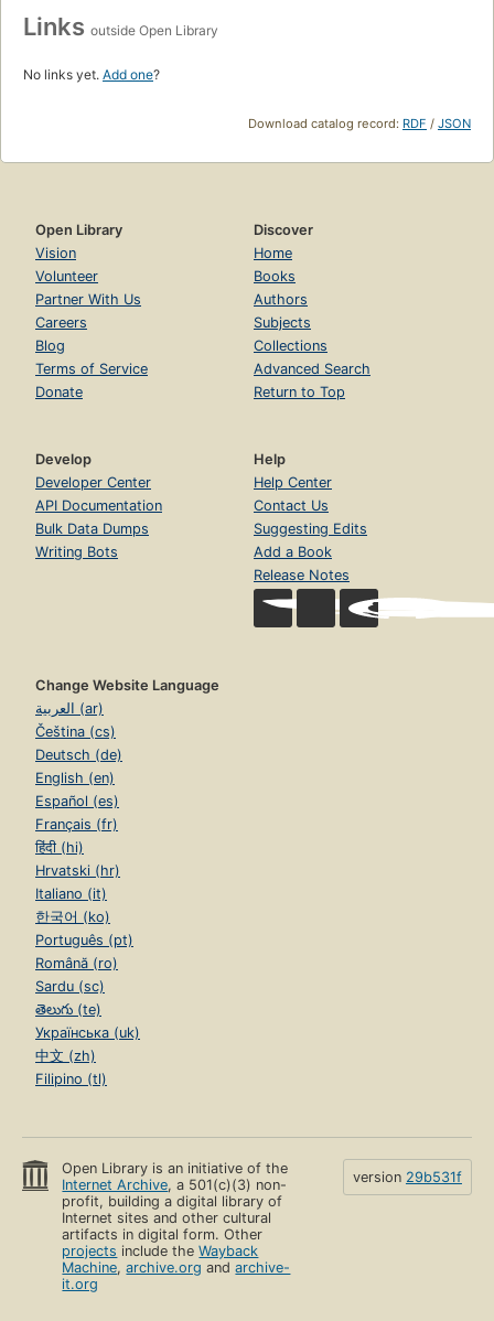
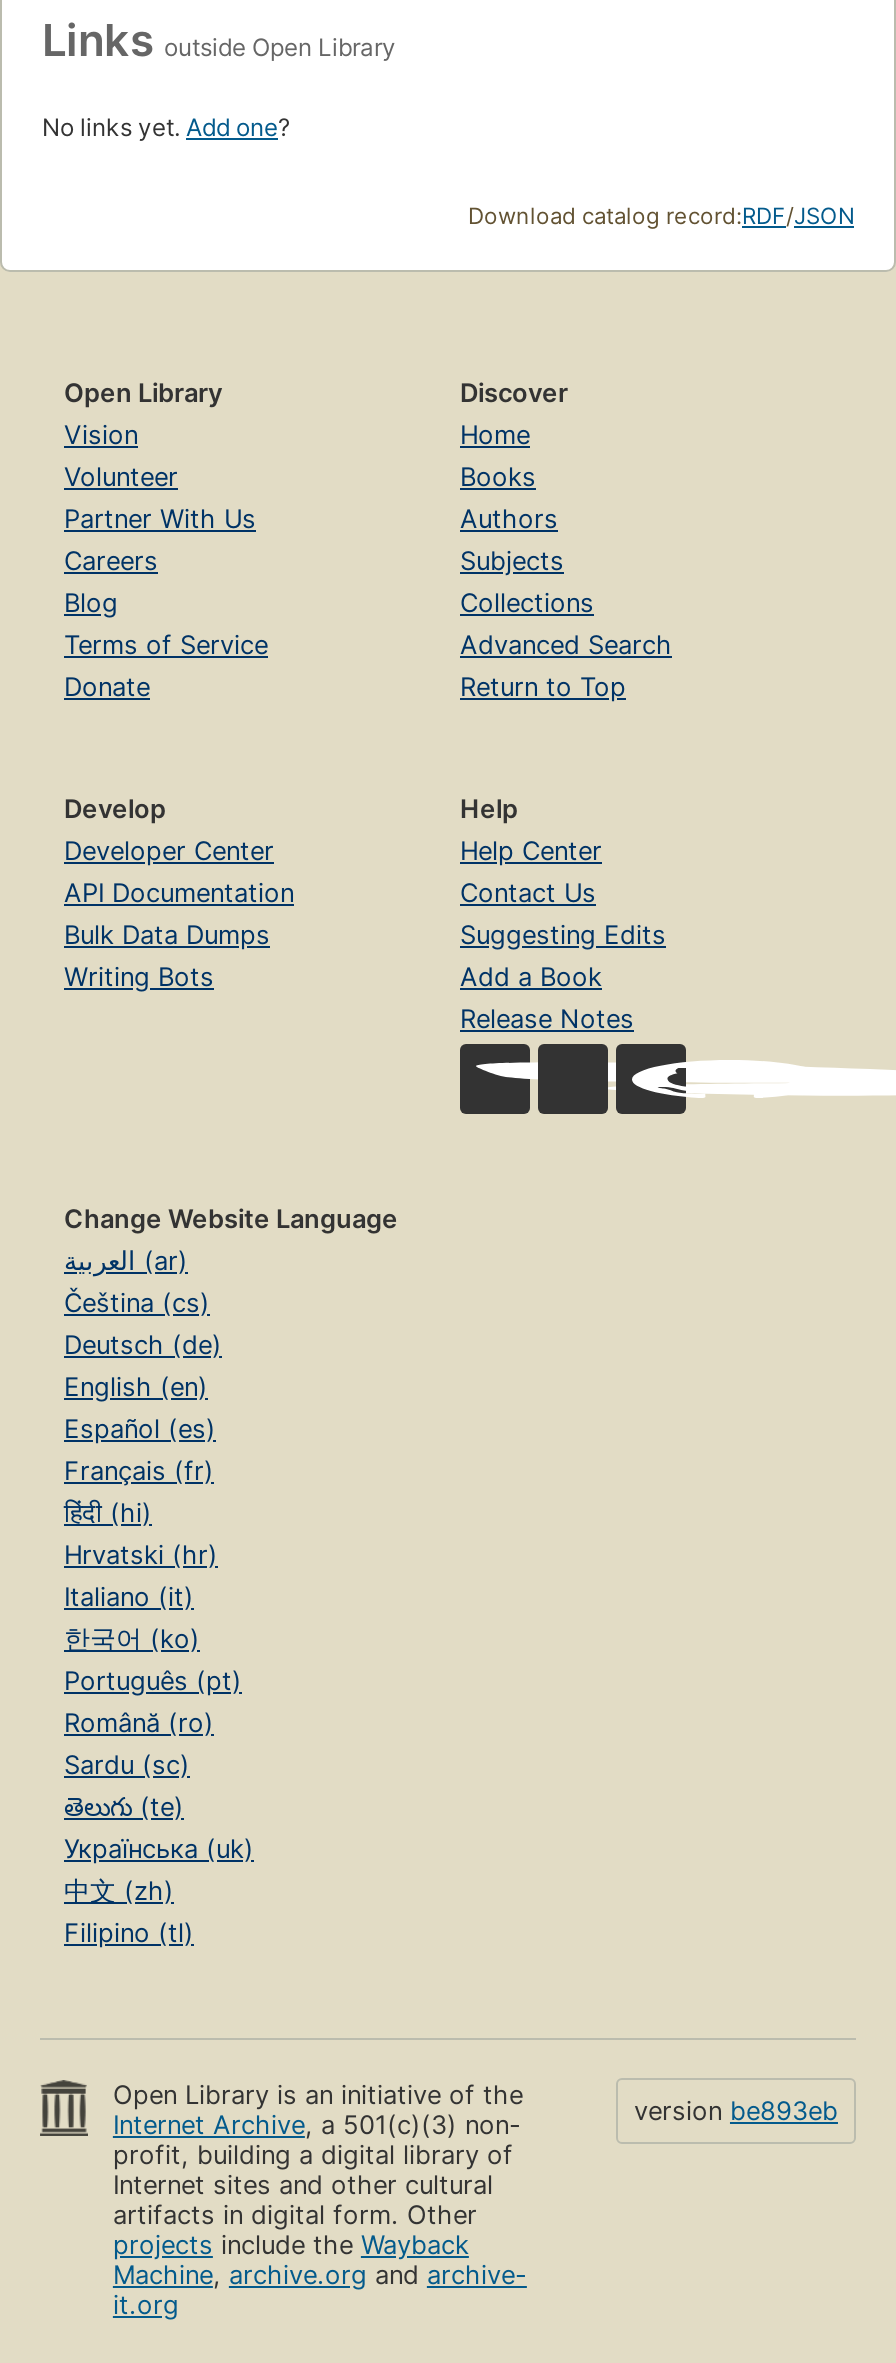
[353,1169,462,1186] version 29b531f -> [634,2096,838,2126] version be893eb

